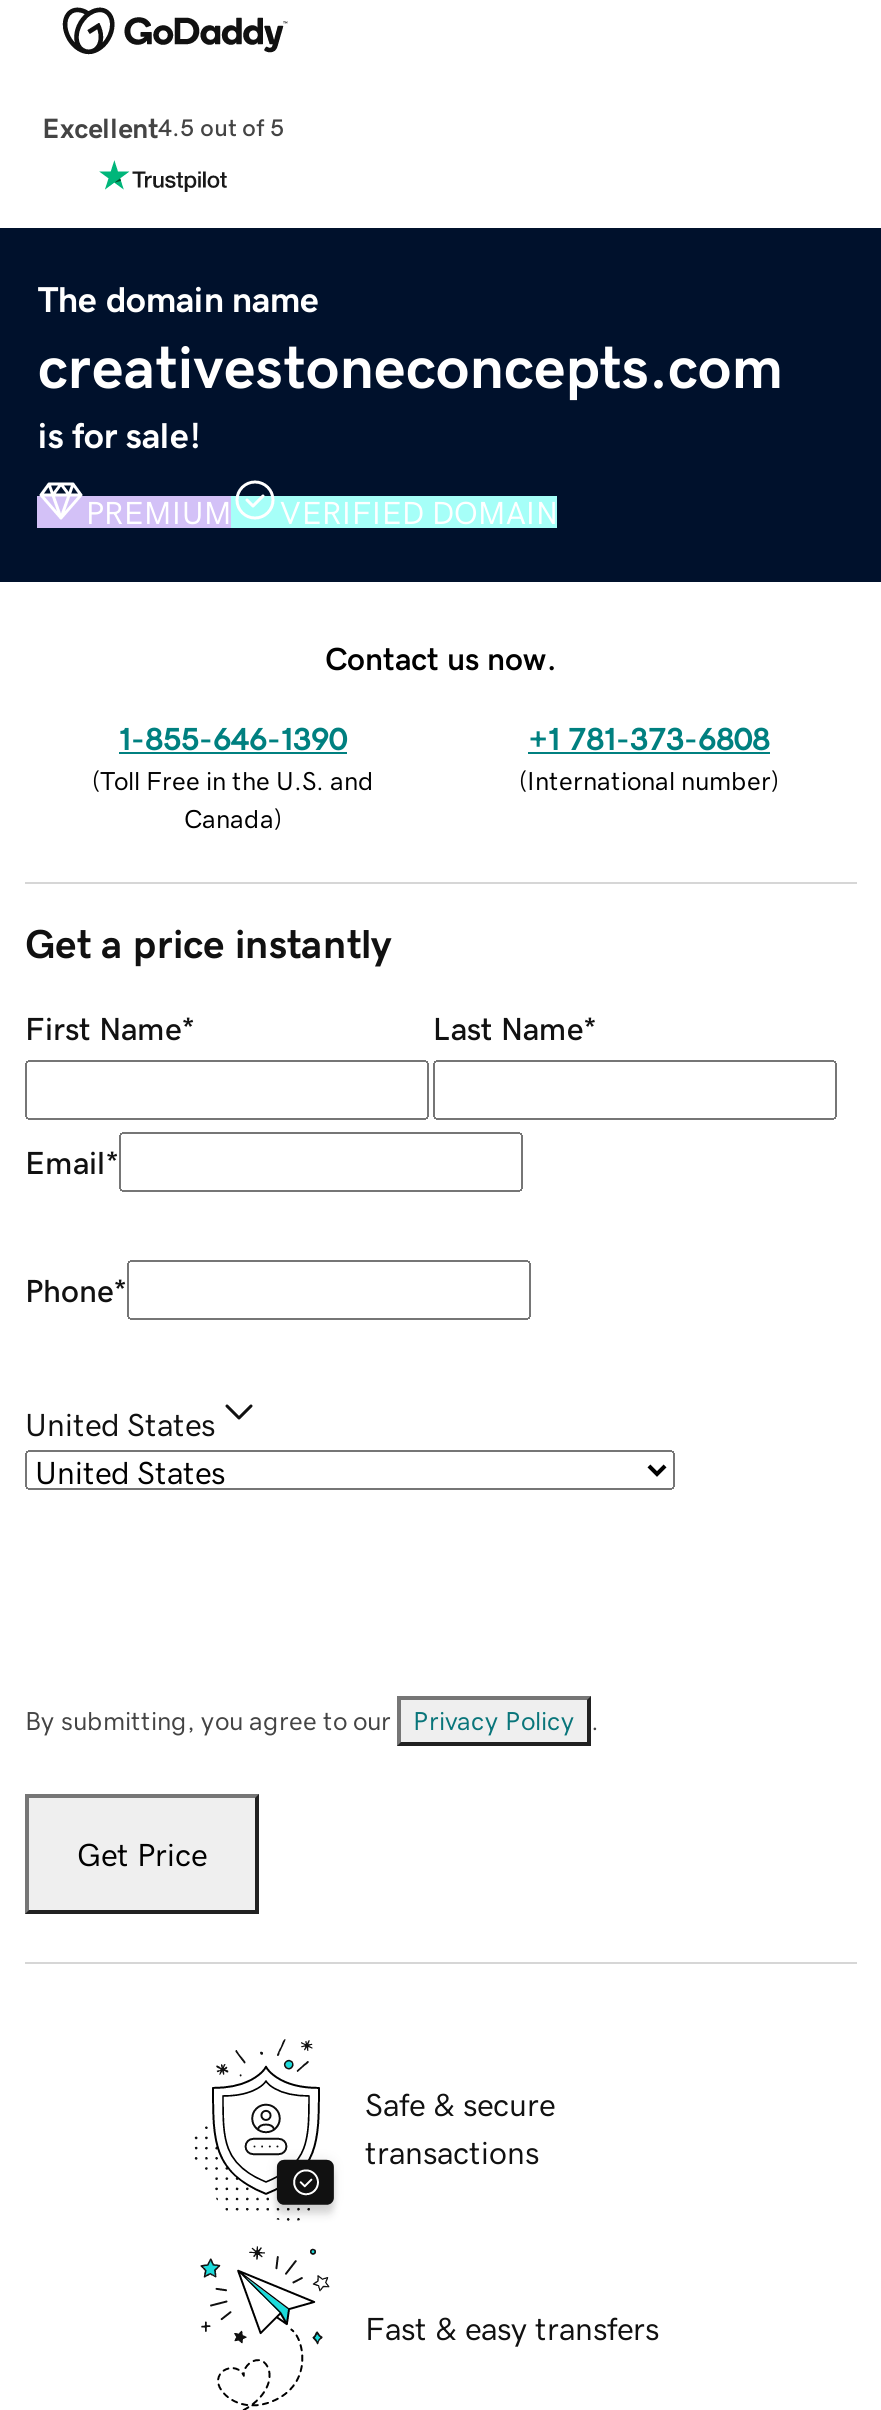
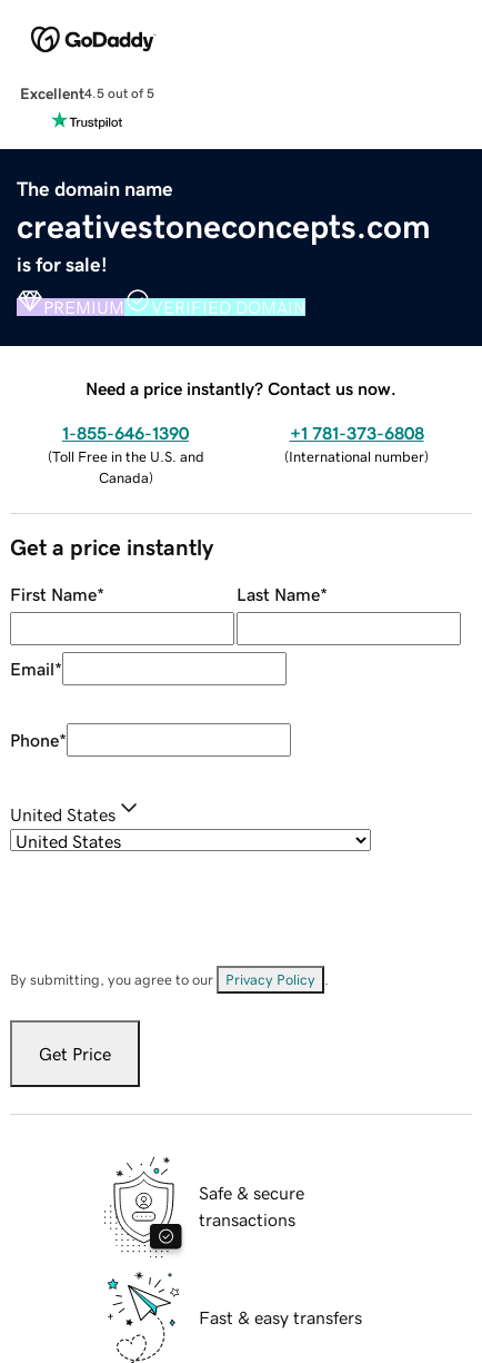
[325,641,557,673] Contact us now. -> [86,379,396,397] Need a price instantly? Contact us now.

